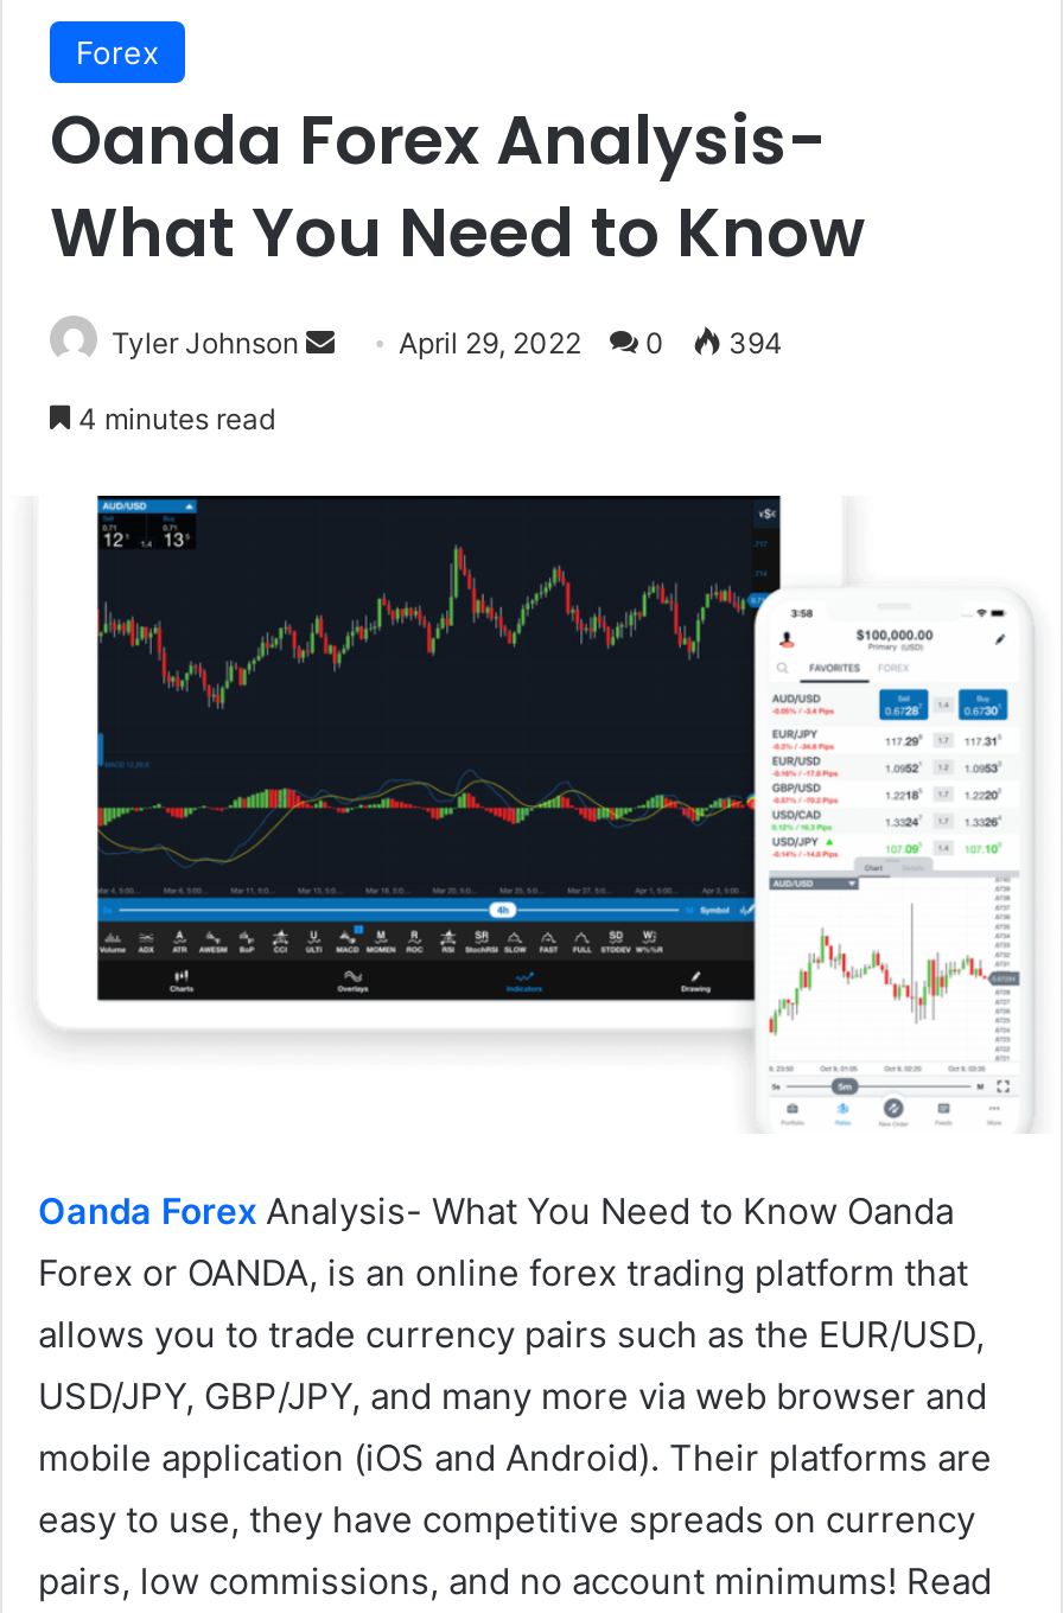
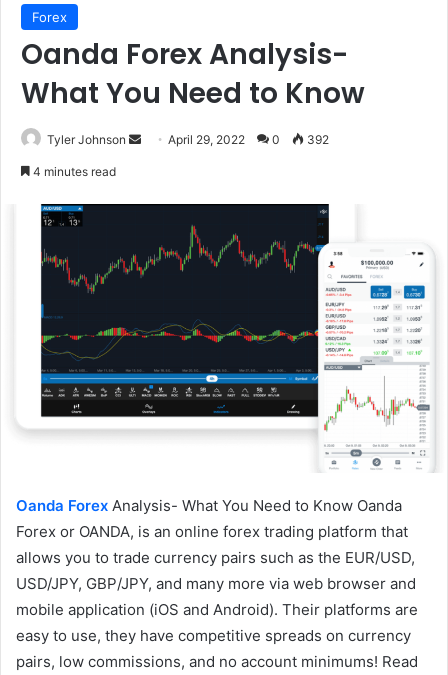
[721,325,783,361] 394 -> [304,132,329,147] 392

